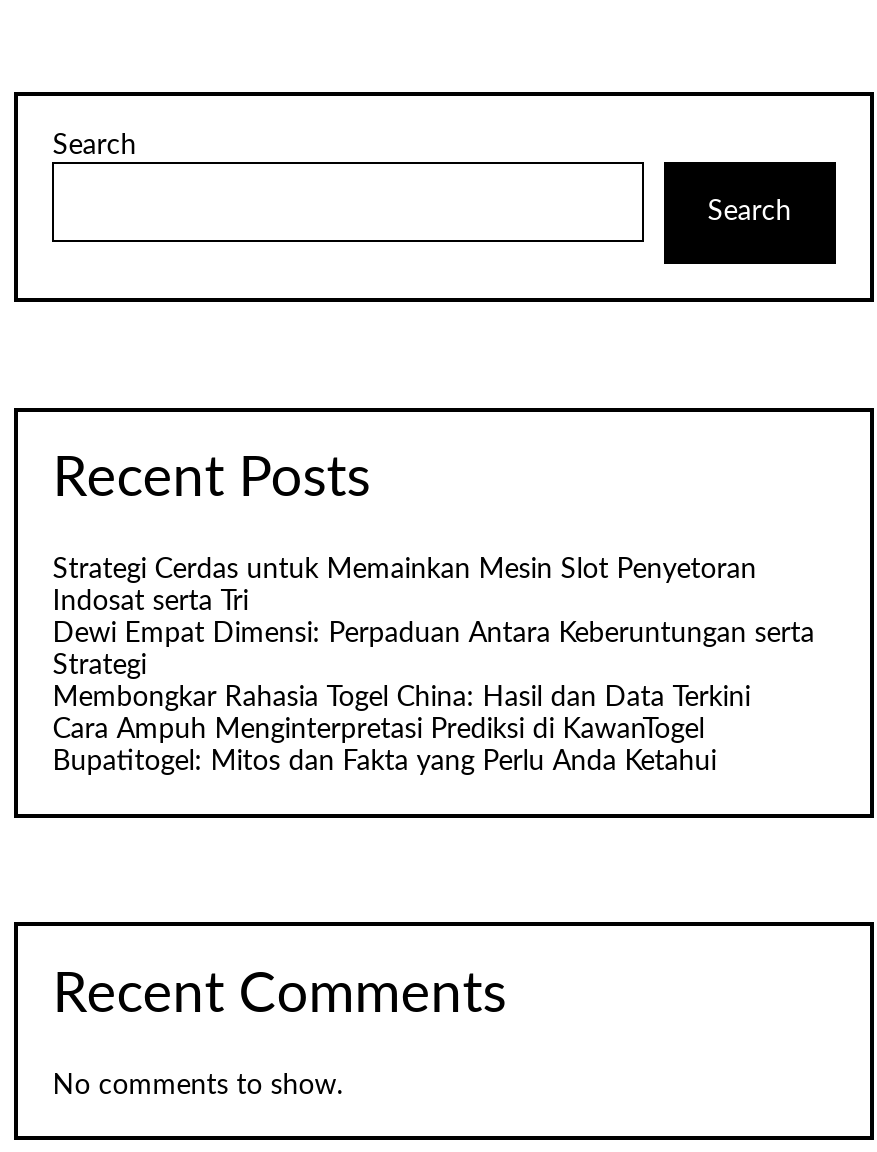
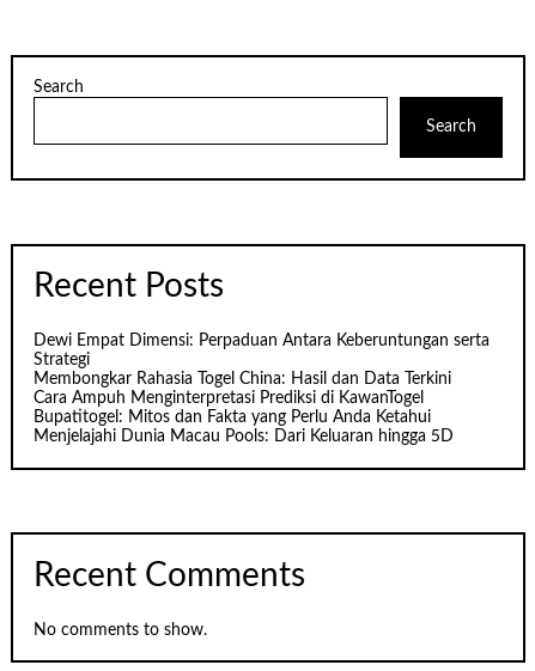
[52,557,756,617] Strategi Cerdas untuk Memainkan Mesin Slot Penyetoran | Indosat serta Tri -> none
moved [52,621,814,777] -> [34,333,490,426]: Dewi Empat Dimensi: Perpaduan Antara Keberuntungan serta | Strategi | Membongkar Rahasia Togel China: Hasil dan Data Terkini | Cara Ampuh Menginterpretasi Prediksi di KawanTogel | Bupatitogel: Mitos dan Fakta yang Perlu Anda Ketahui
none -> [34,429,454,445] Menjelajahi Dunia Macau Pools: Dari Keluaran hingga 5D

